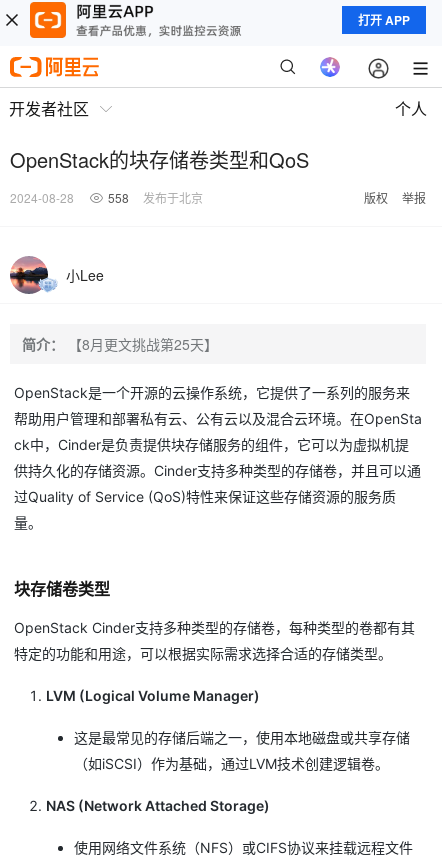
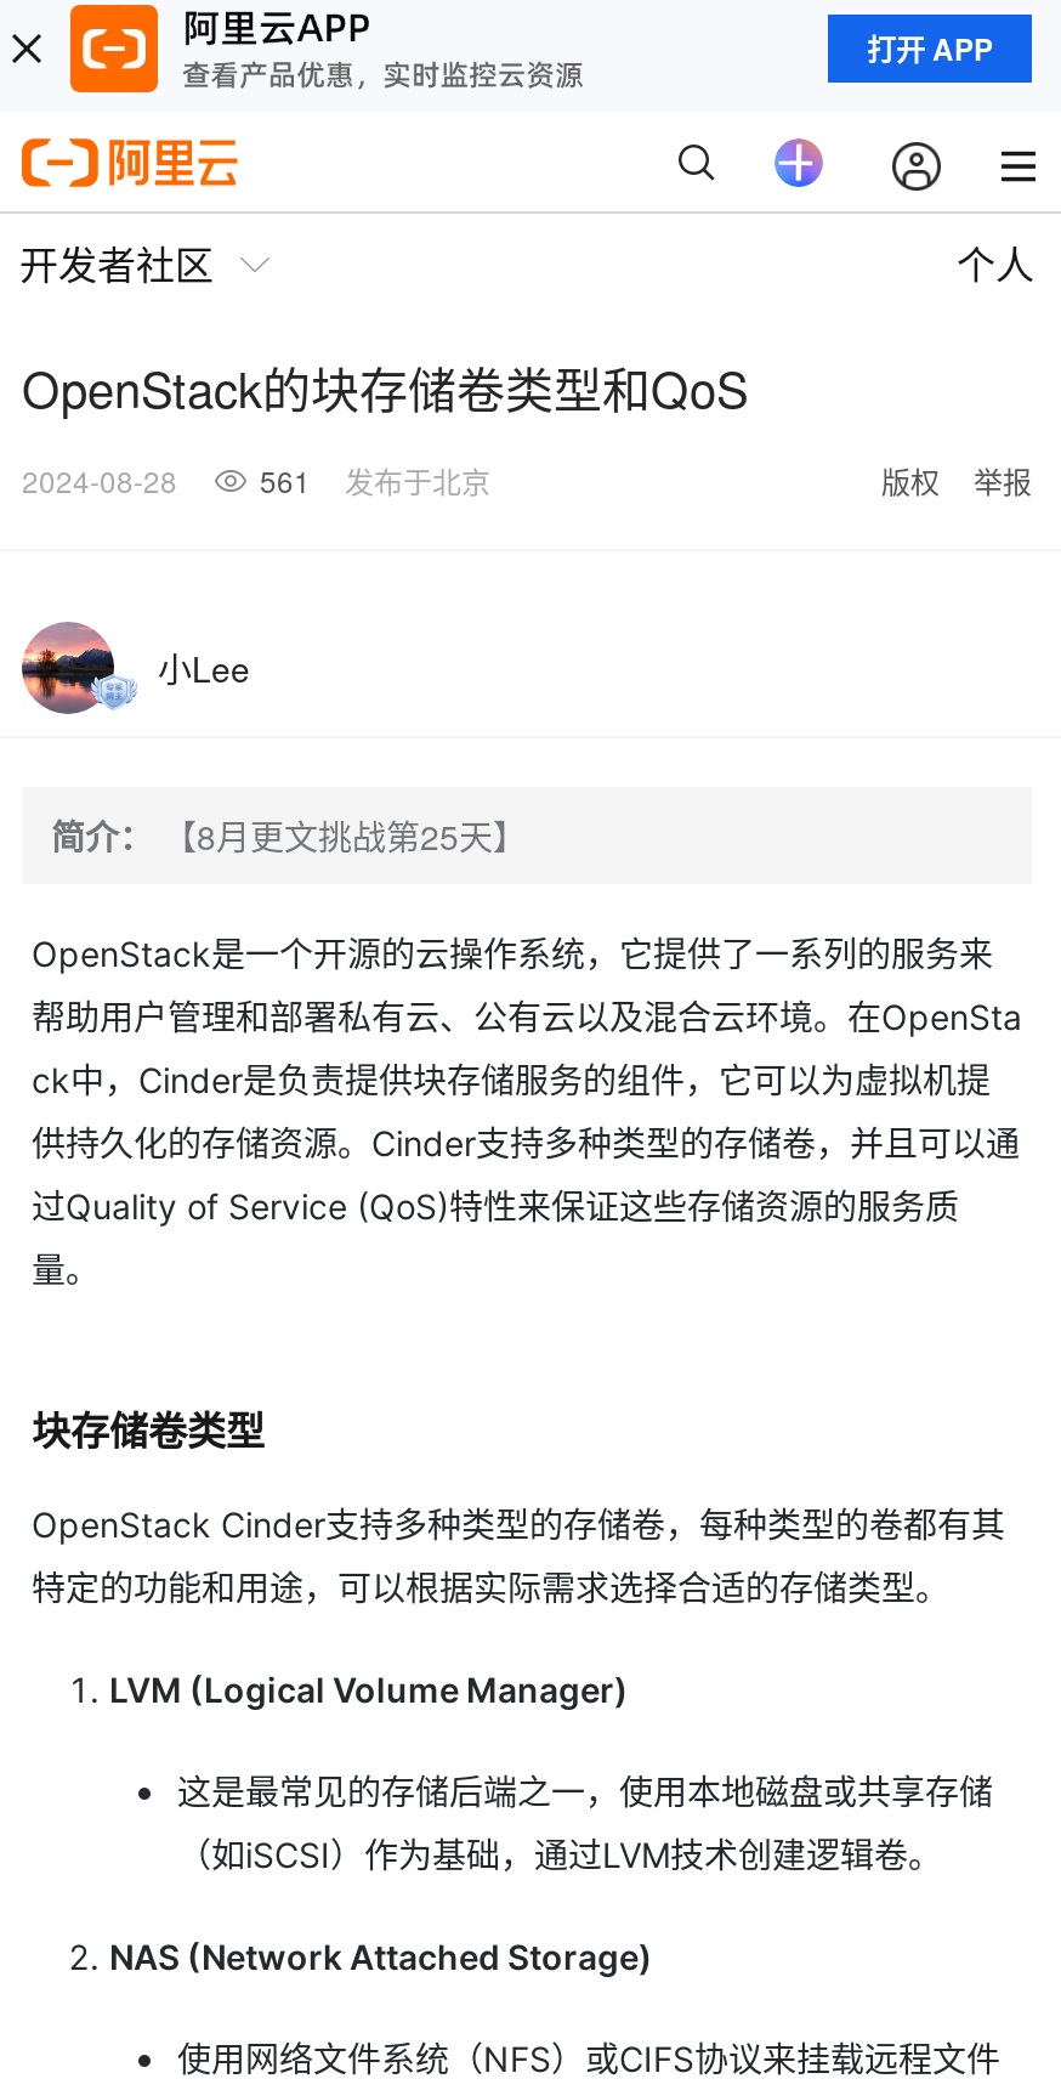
[10,189,203,206] 2024-08-28 558 发布于北京 -> [22,459,490,500] 2024-08-28 561 发布于北京

